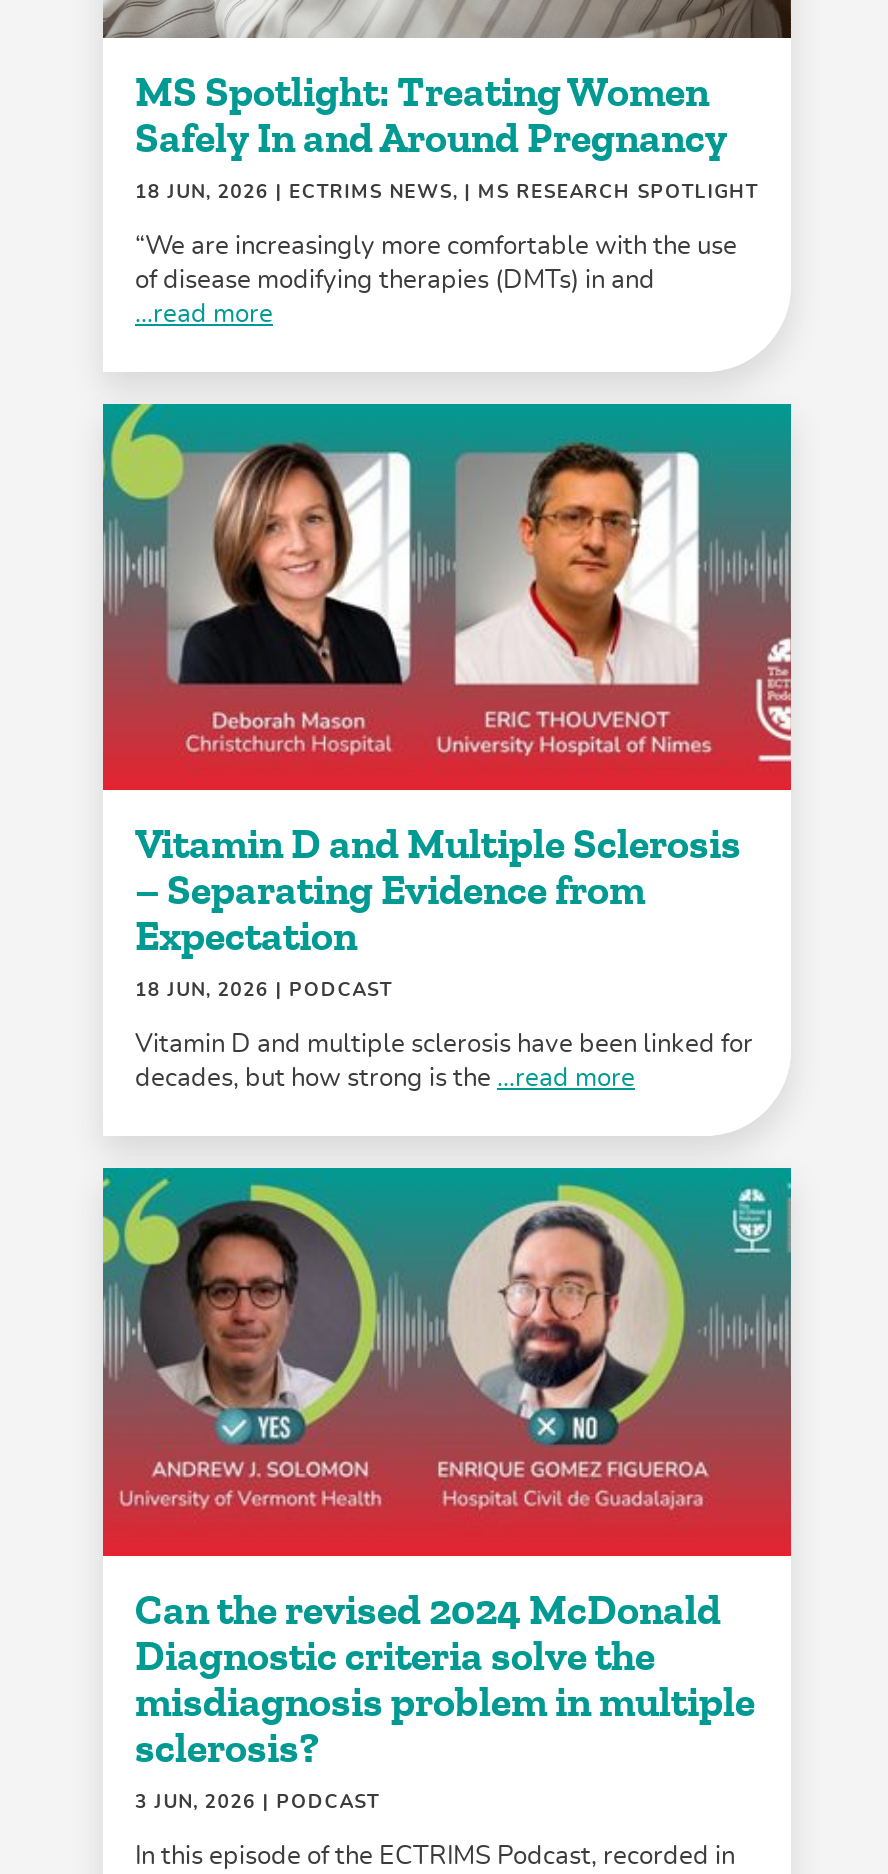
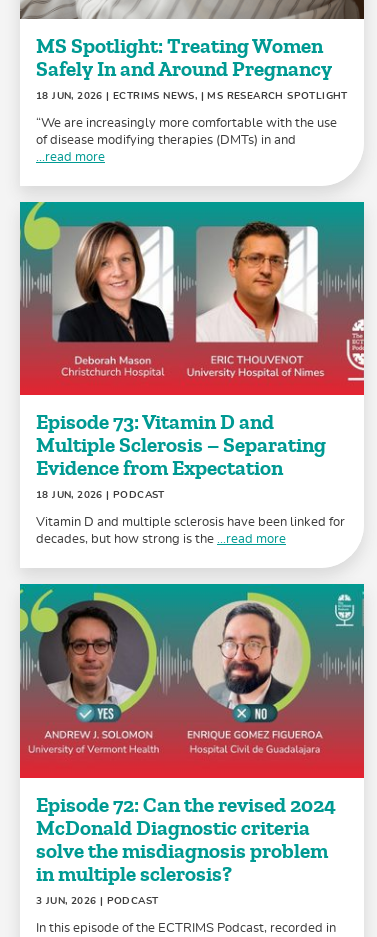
[135,820,741,962] Vitamin D and Multiple Sclerosis | – Separating Evidence from | Expectation -> [36,410,326,481] Episode 73: Vitamin D and | Multiple Sclerosis – Separating | Evidence from Expectation
[135,1585,755,1773] Can the revised 2024 McDonald | Diagnostic criteria solve the | misdiagnosis problem in multiple | sclerosis? -> [36,793,336,887] Episode 72: Can the revised 2024 | McDonald Diagnostic criteria | solve the misdiagnosis problem | in multiple sclerosis?

